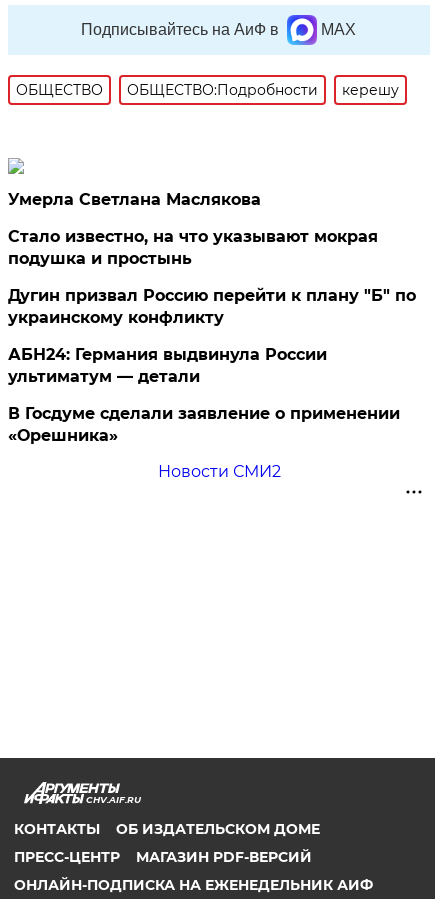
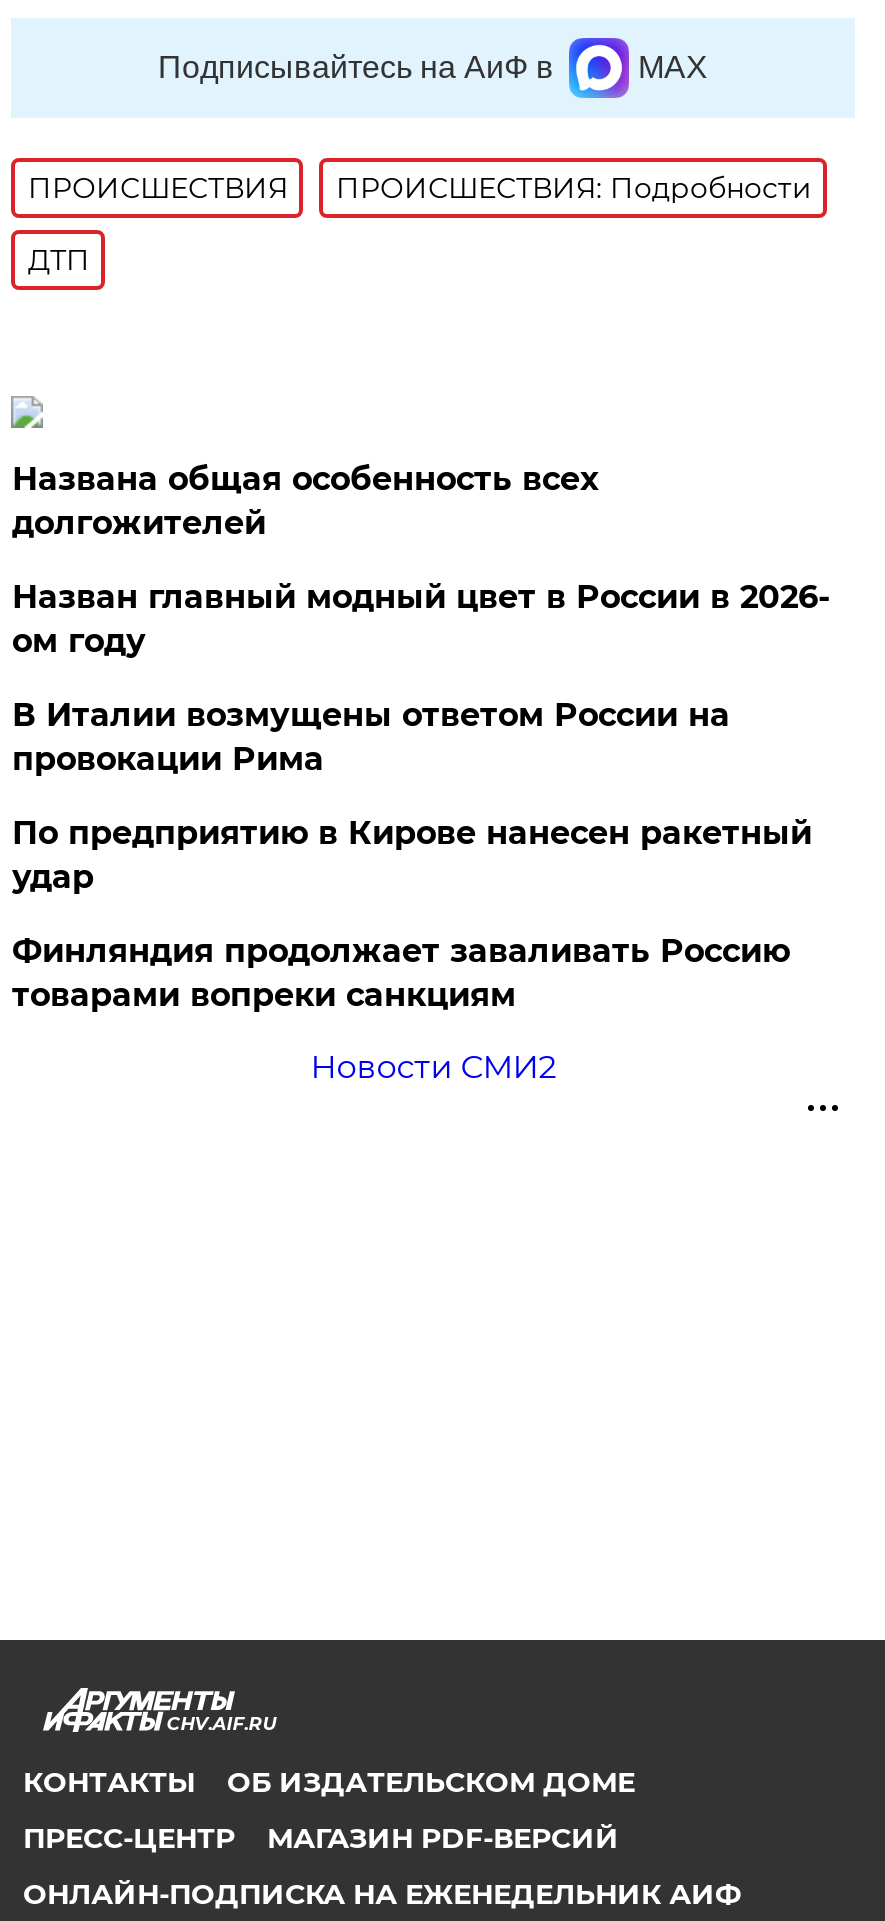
[16,81,399,99] ОБЩЕСТВО | ОБЩЕСТВО:Подробности | керешу -> [28,170,812,278] ПРОИСШЕСТВИЯ | ПРОИСШЕСТВИЯ: Подробности | ДТП
[8,190,416,445] Умерла Светлана Маслякова | Стало известно, на что указывают мокрая | подушка и простынь | Дугин призвал Россию перейти к плану "Б" по | украинскому конфликту | АБН24: Германия выдвинула России | ультиматум — детали | В Госдуме сделали заявление о применении | «Орешника» -> [12,460,830,1014] Названа общая особенность всех | долгожителей | Назван главный модный цвет в России в 2026- | ом году | В Италии возмущены ответом России на | провокации Рима | По предприятию в Кирове нанесен ракетный | удар | Финляндия продолжает заваливать Россию | товарами вопреки санкциям

